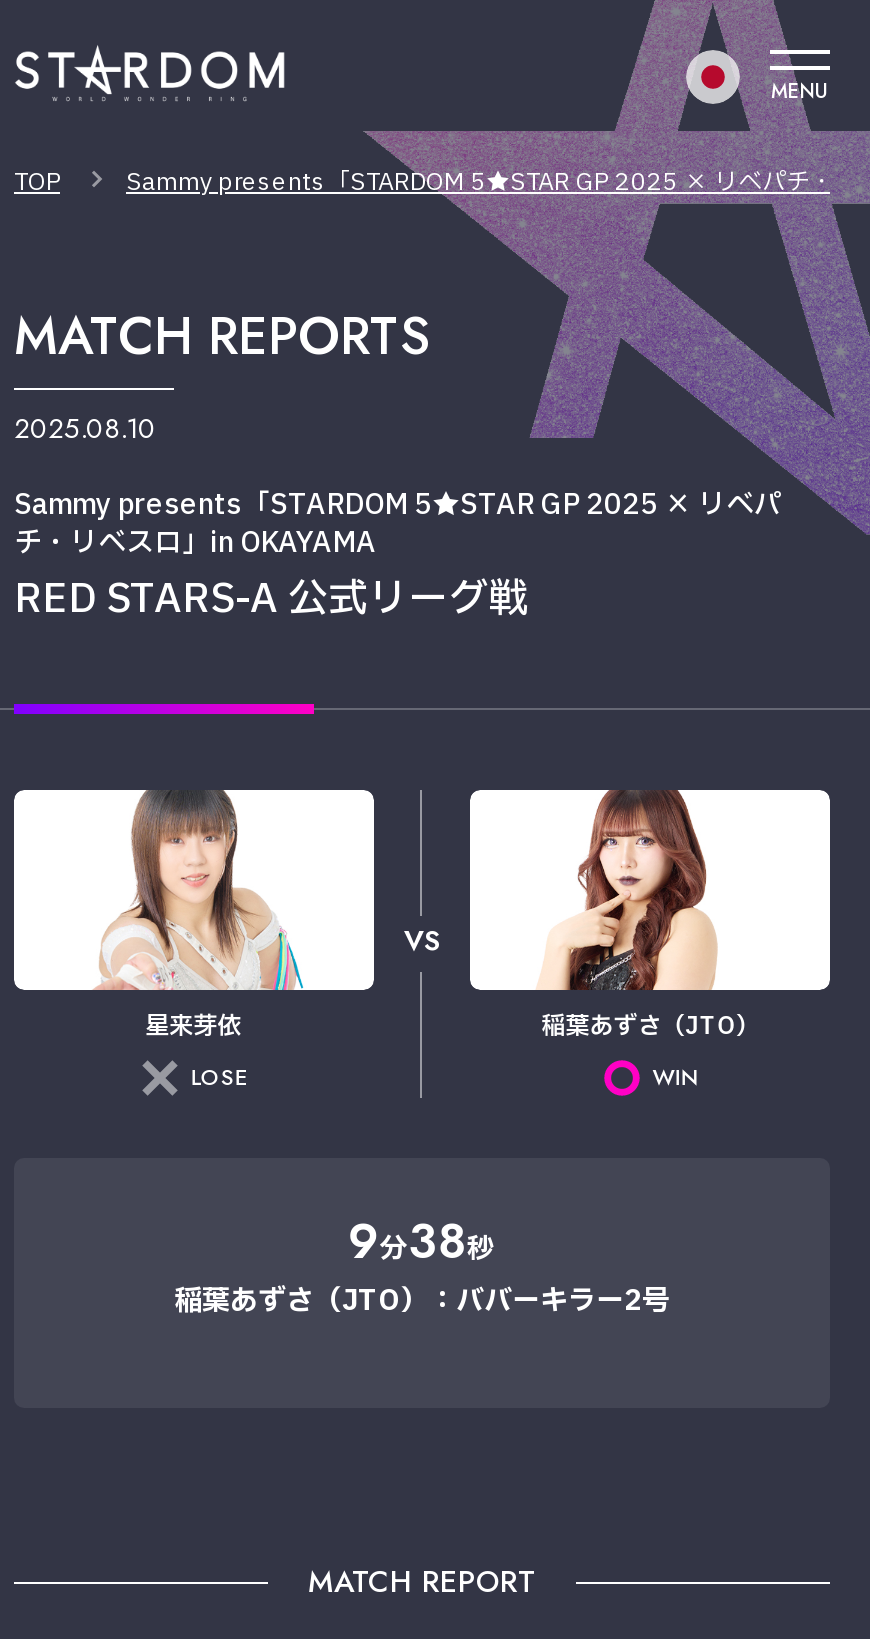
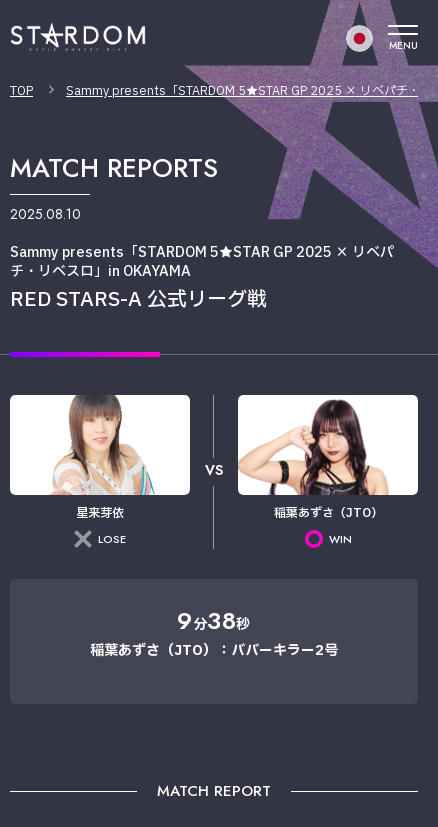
[468,788,770,992] [image] -> [237,394,389,496] [image]

